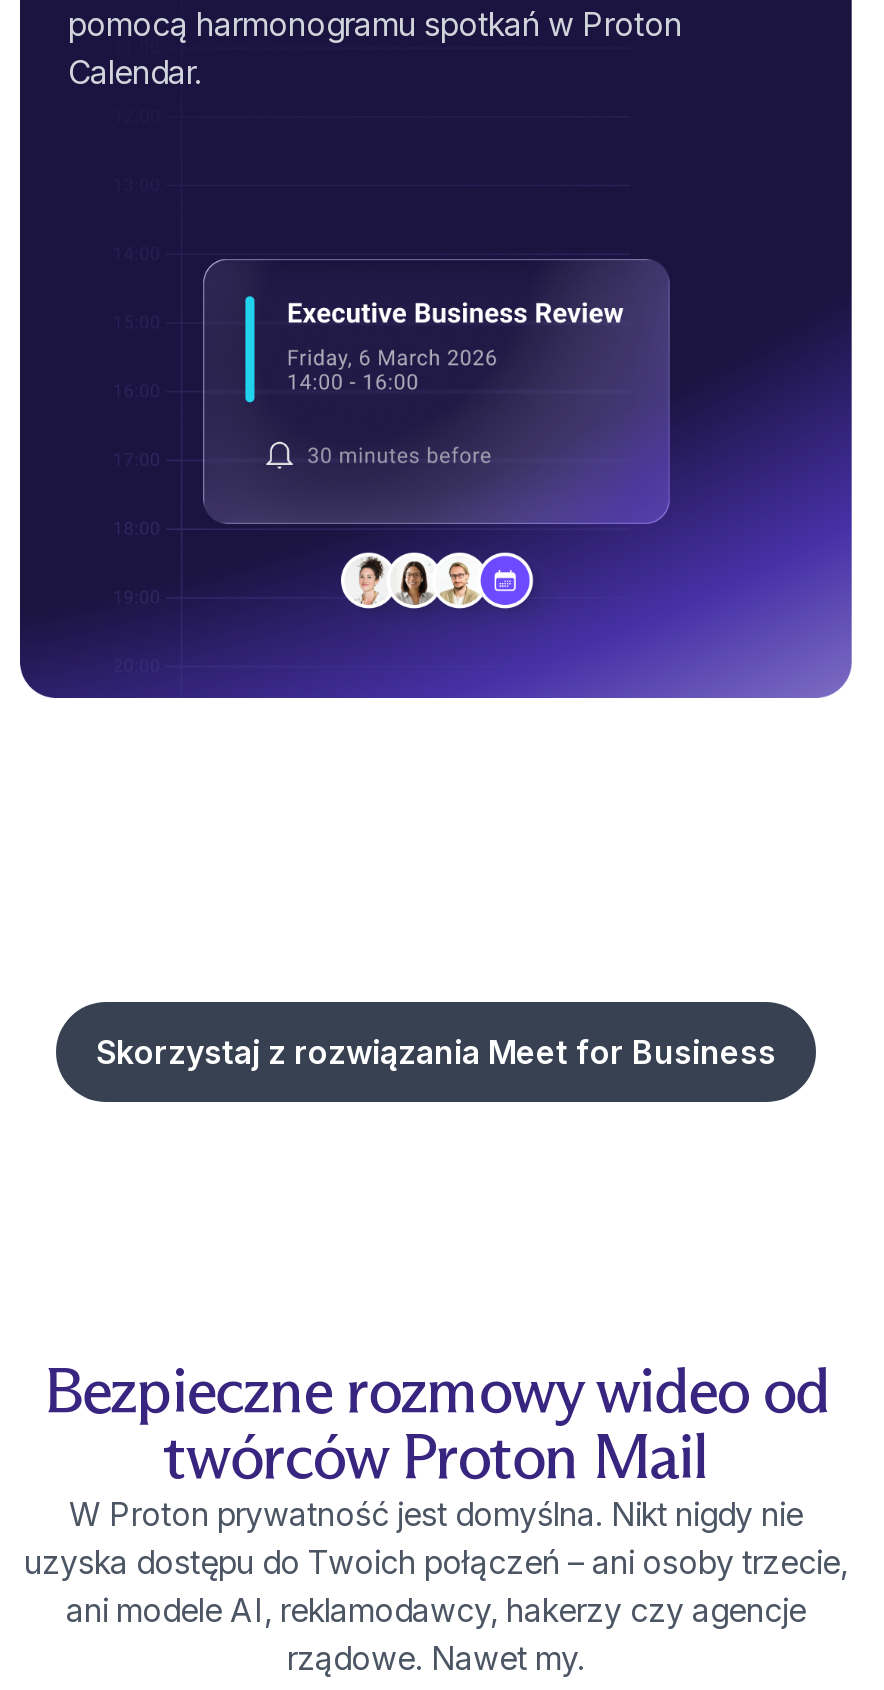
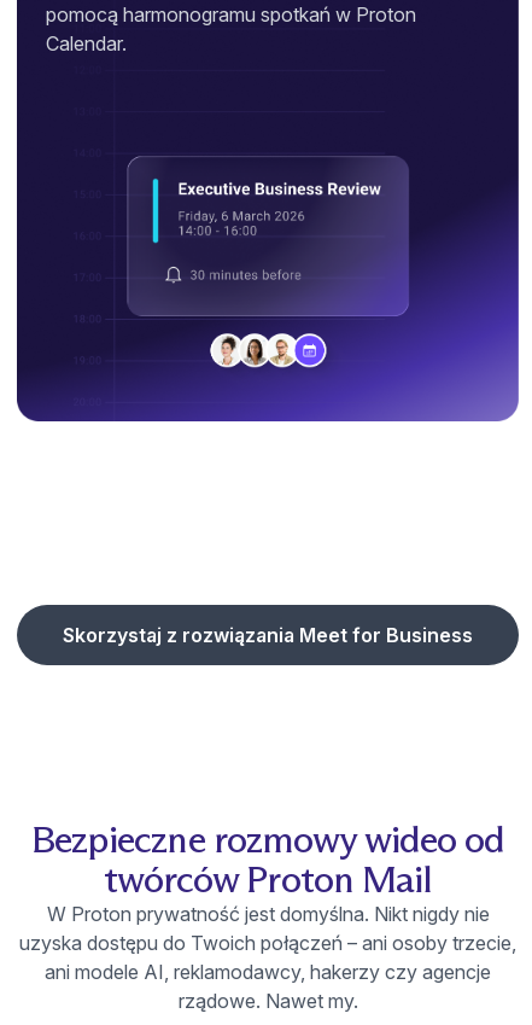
[20,1002,98,1102] [image] -> [16,604,58,666] [image]
[774,1002,852,1102] [image] -> [478,604,520,666] [image]

